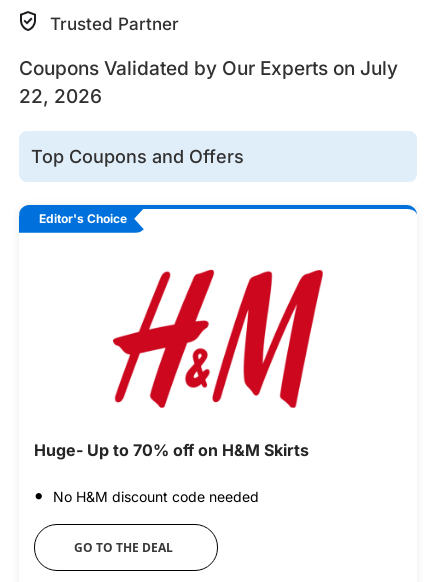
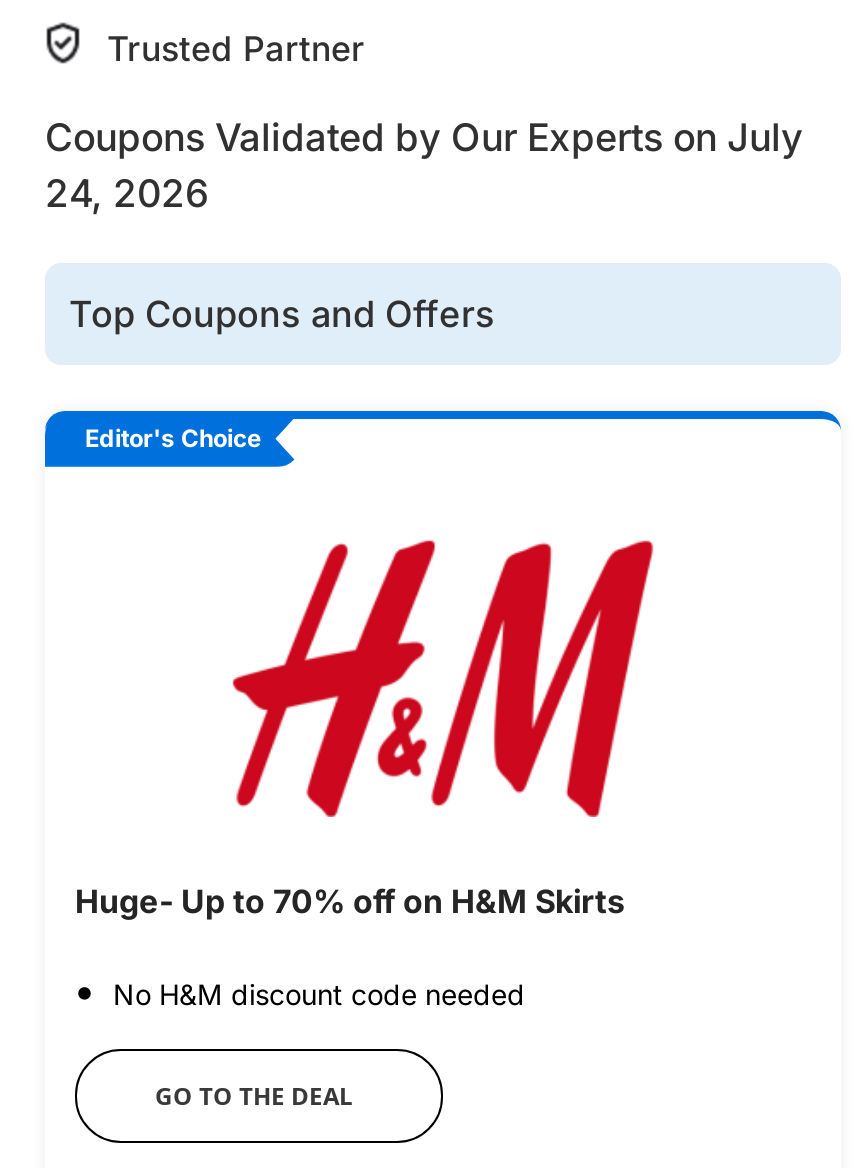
[19,85,102,108] 22, 2026 -> [45,171,209,217] 24, 2026

